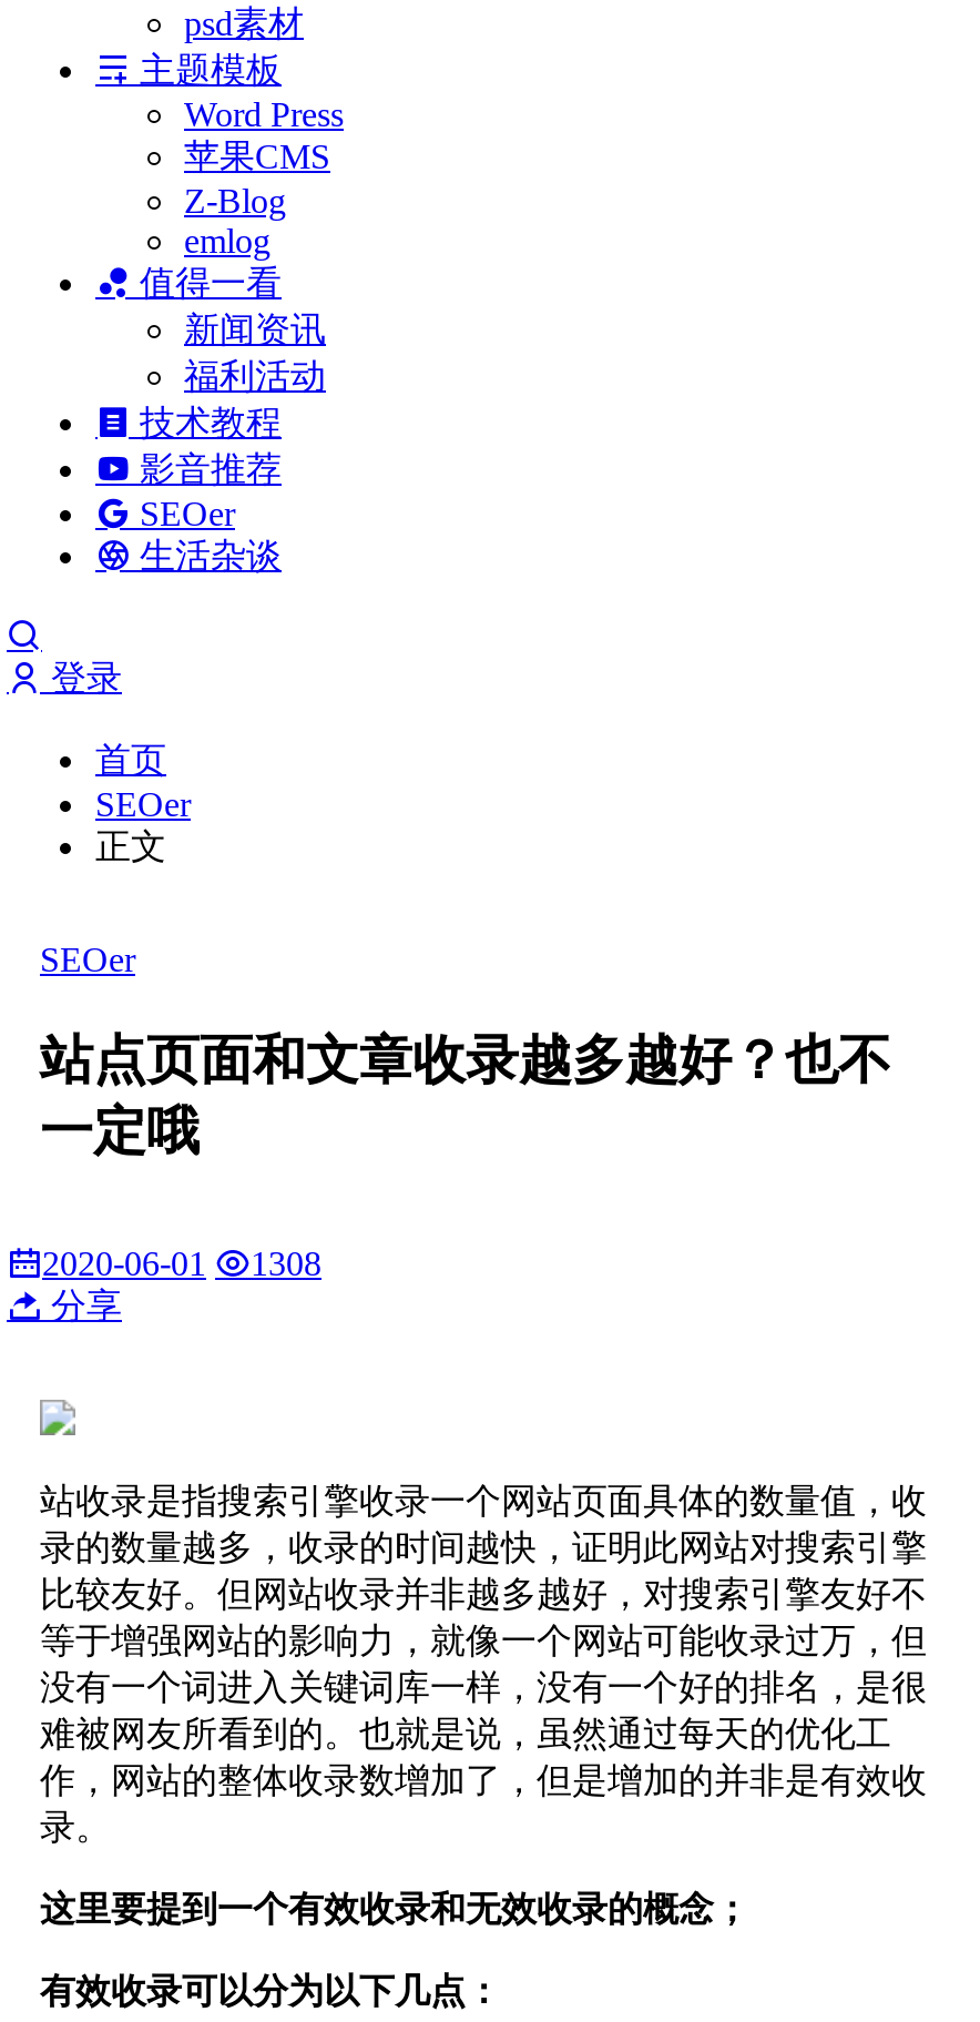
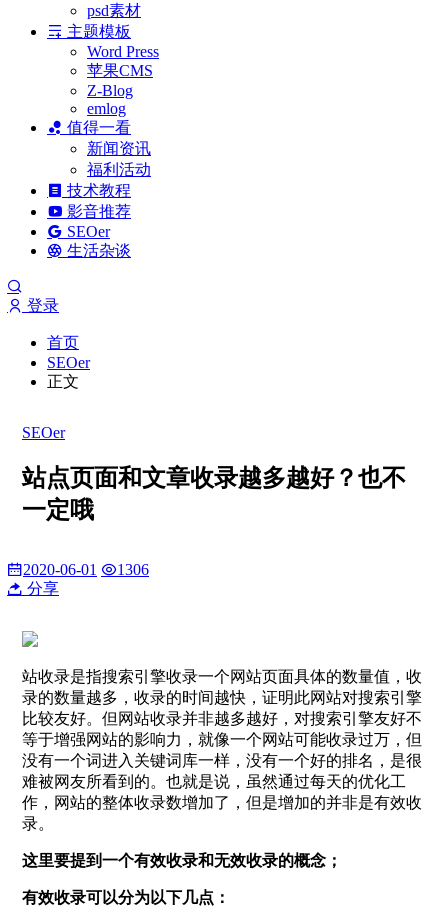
[42,1244,321,1282] 2020-06-01 1308 -> [23,561,149,578] 2020-06-01 1306

